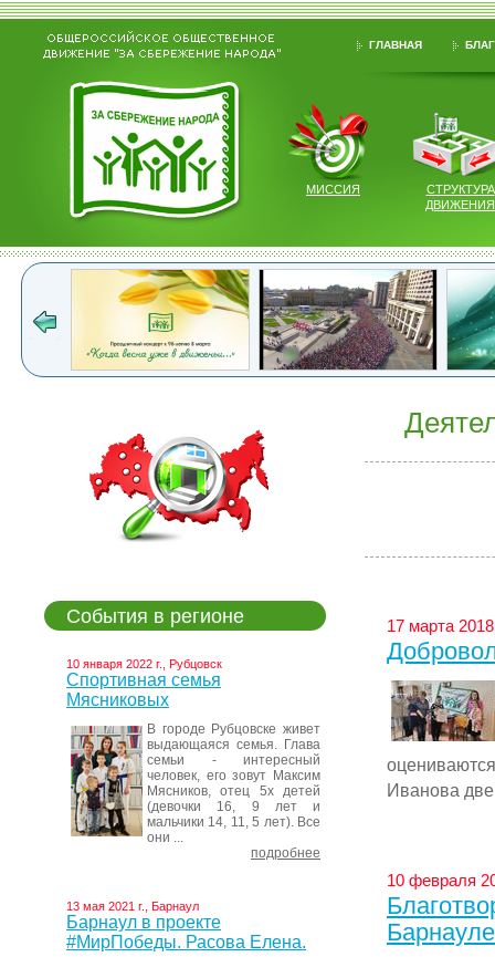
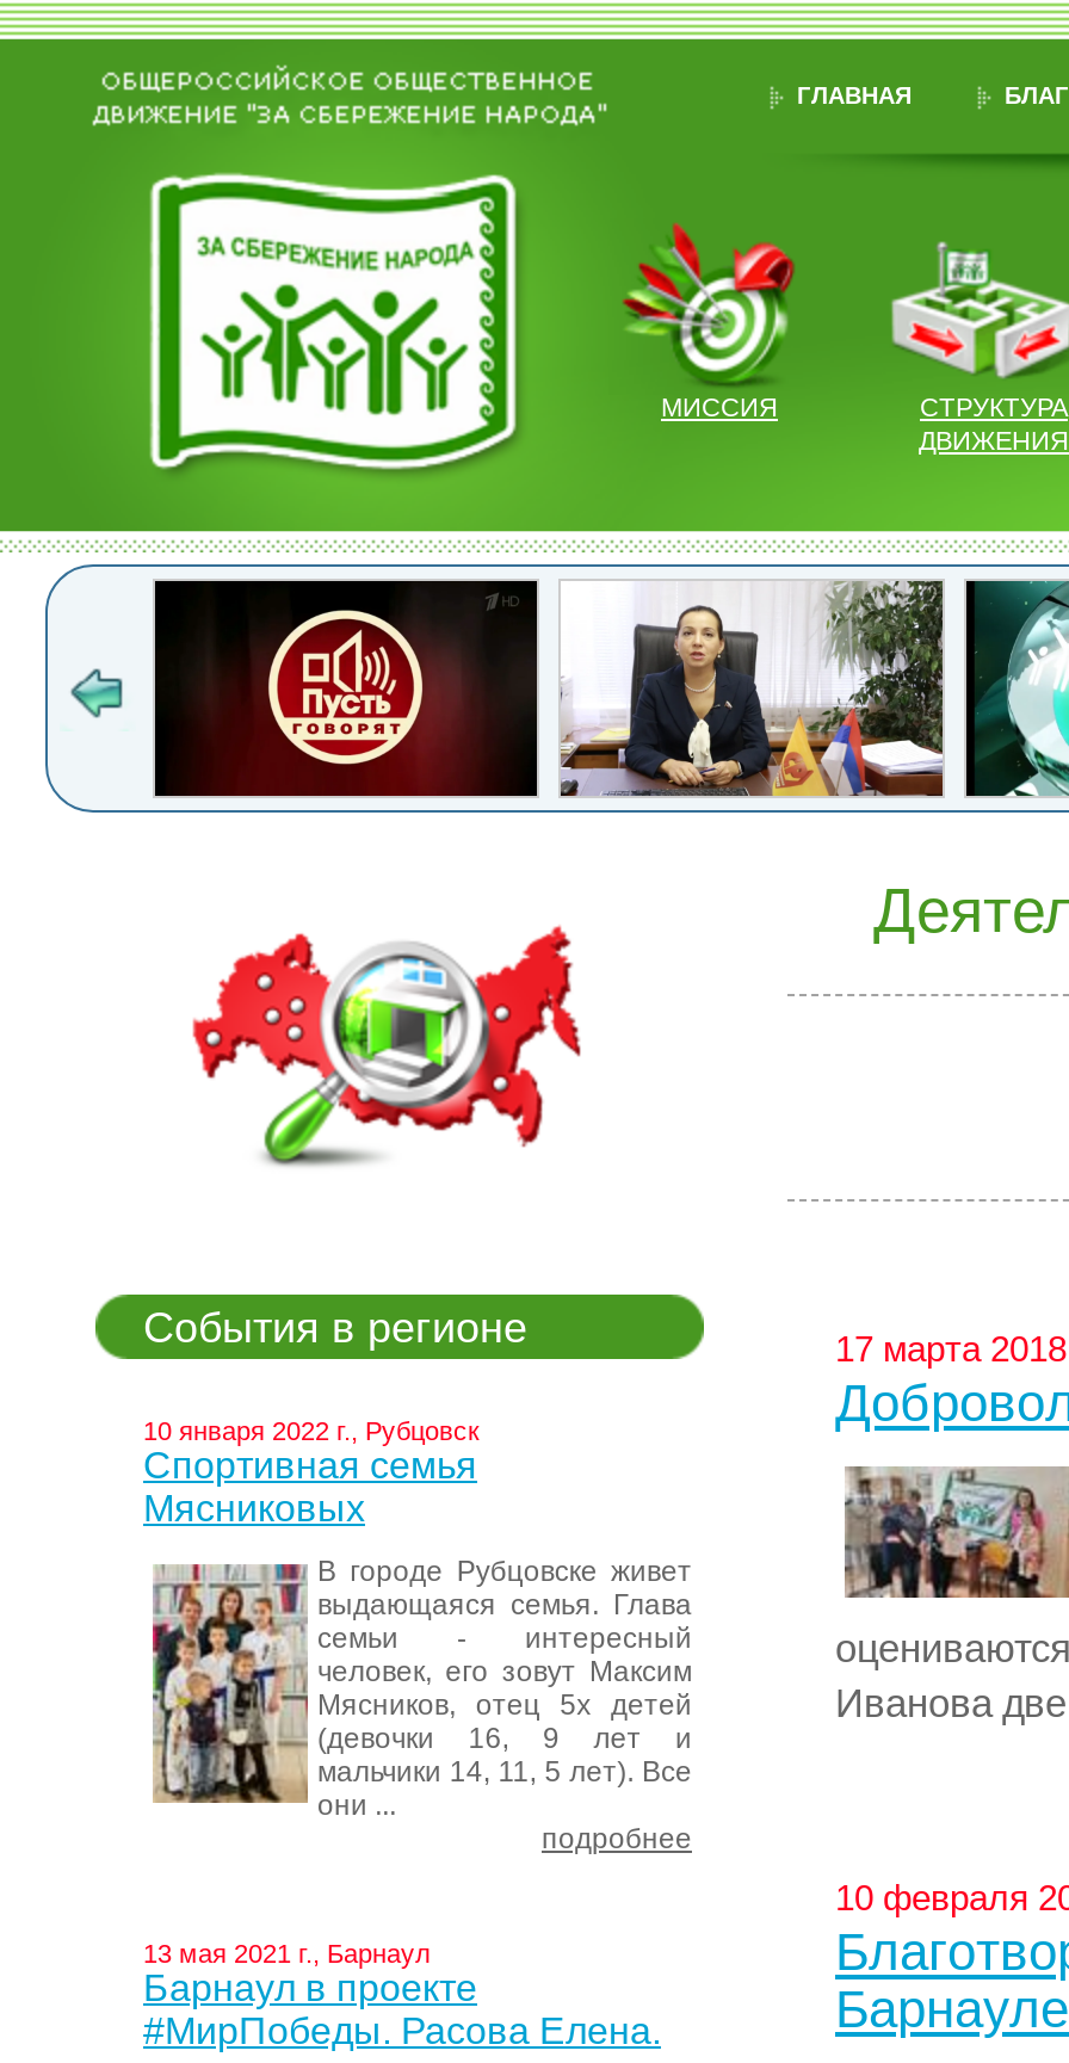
[72,269,250,370] [image] -> [153,579,539,798] [image]
[259,269,438,371] [image] -> [558,579,945,798] [image]
[446,270,492,371] [image] -> [964,579,1062,796] [image]

